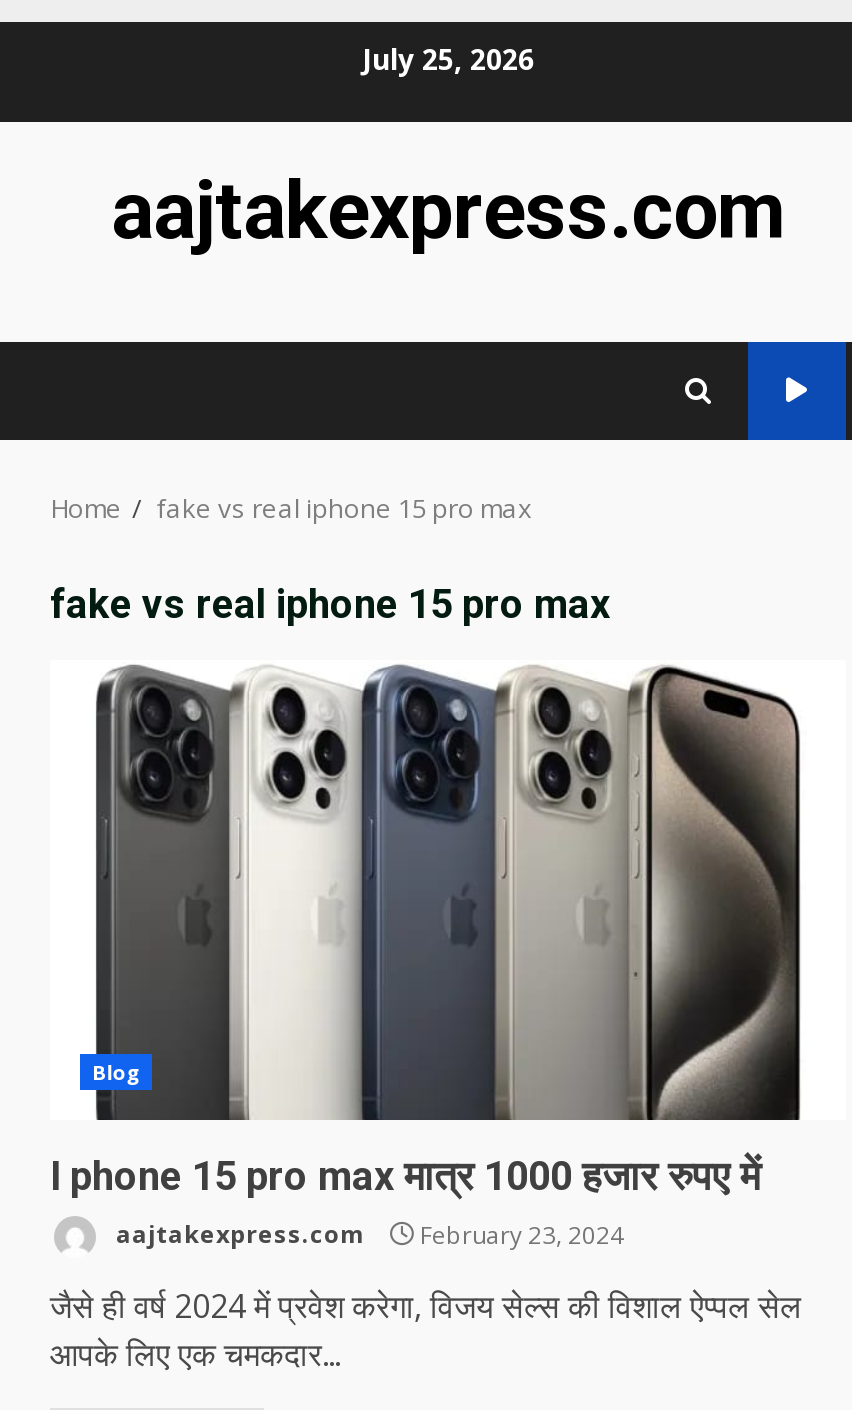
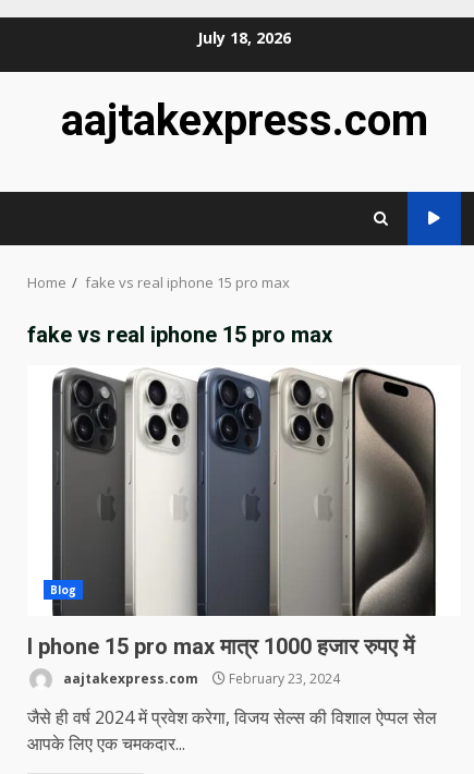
[362,39,534,77] July 25, 2026 -> [197,27,291,47] July 18, 2026

